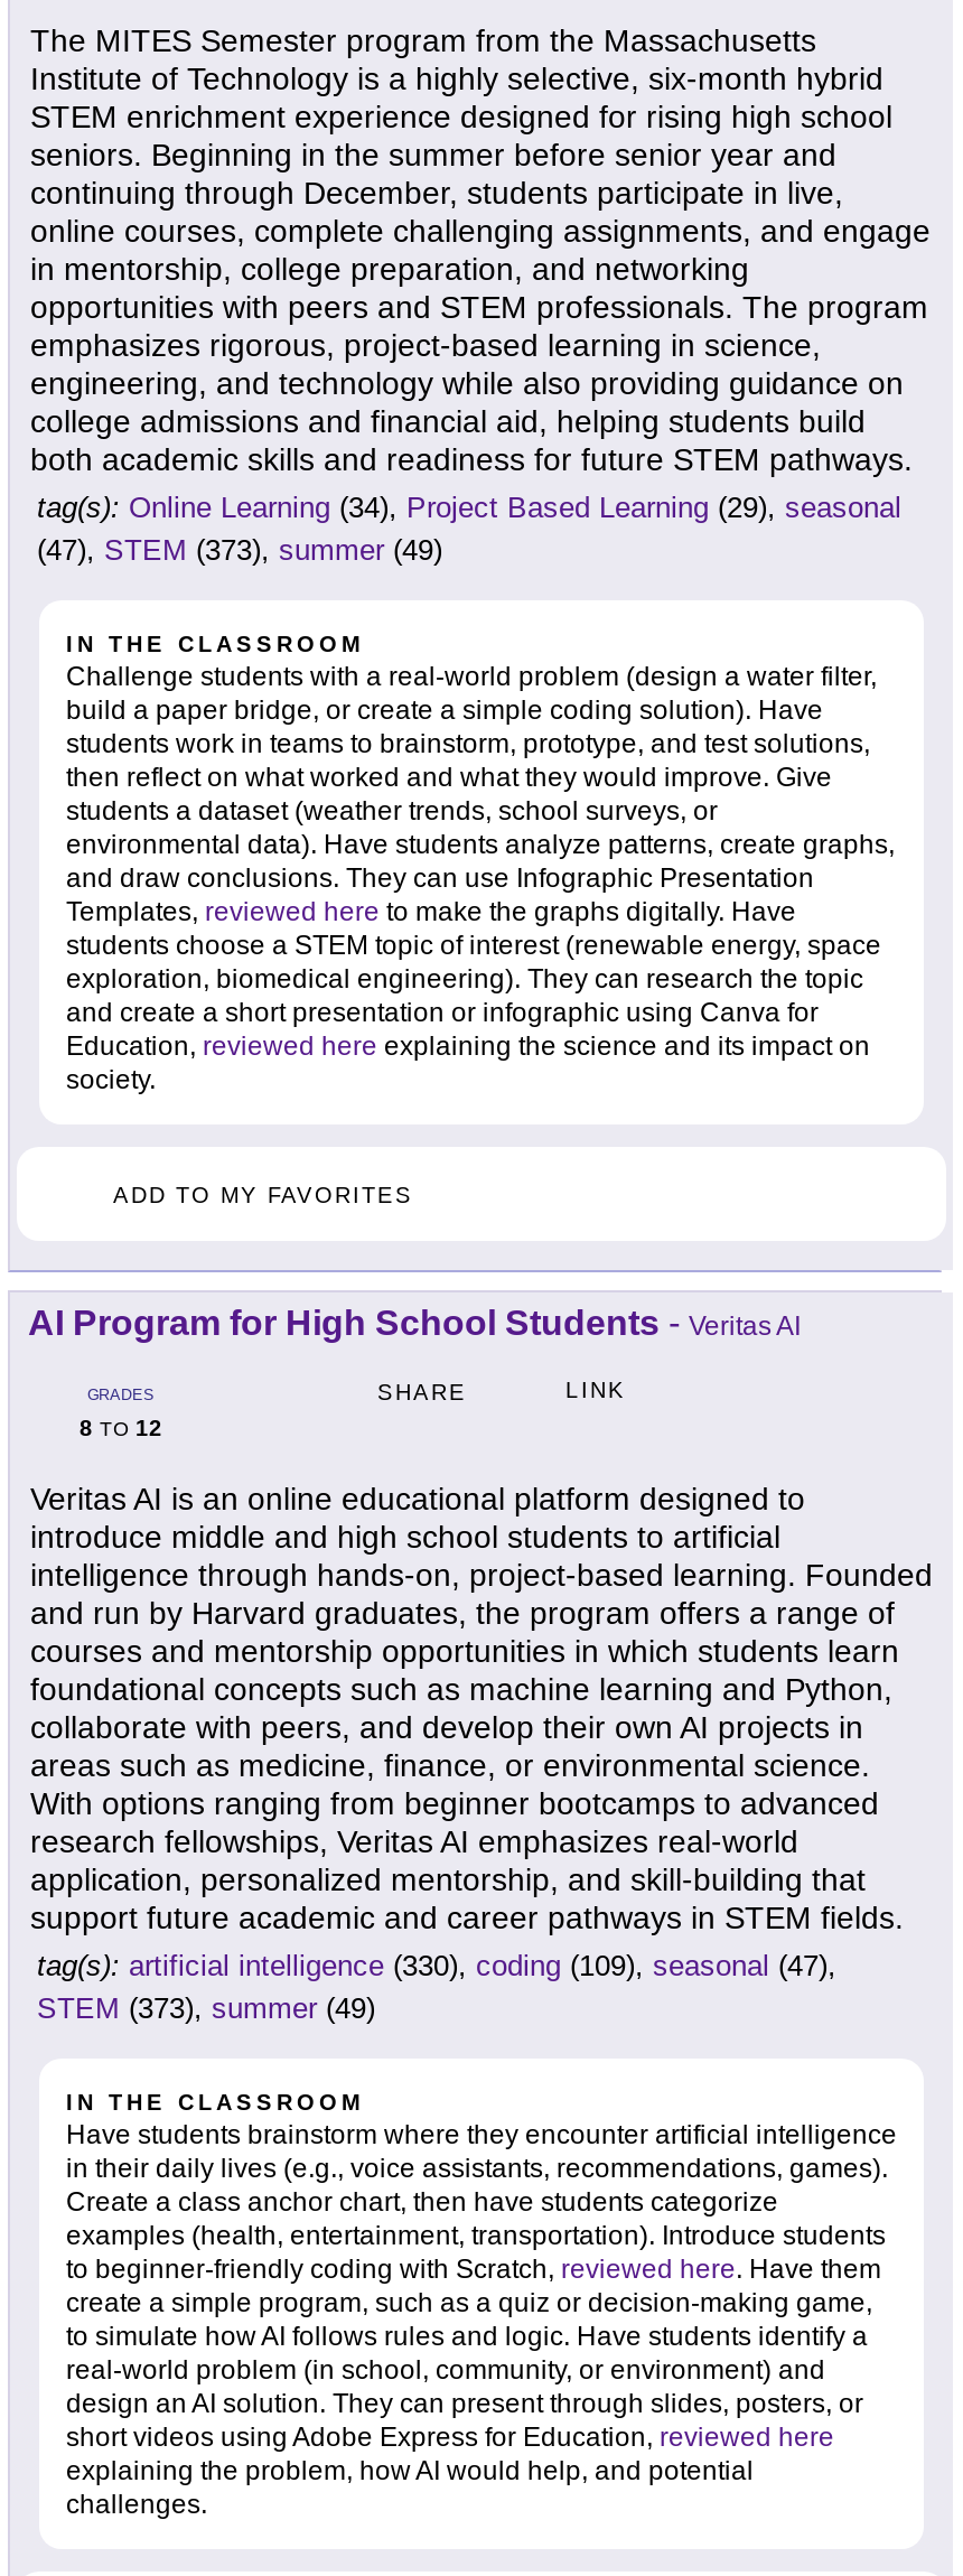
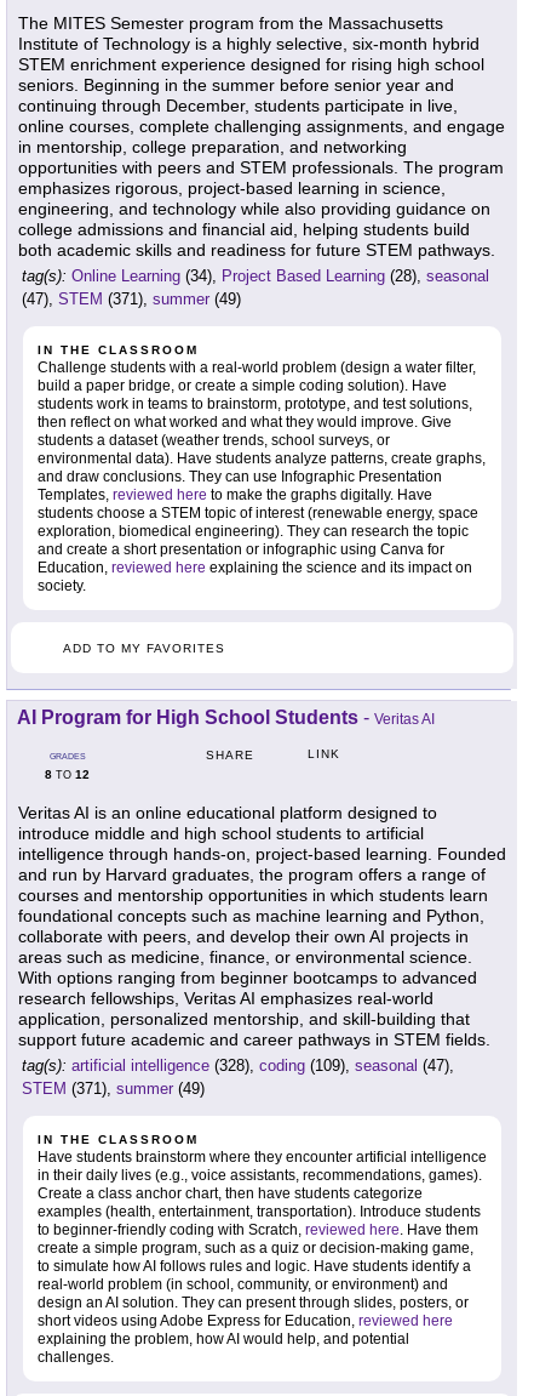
[37,491,901,525] tag(s): Online Learning (34), Project Based Learning (29), seasonal -> [22,267,489,286] tag(s): Online Learning (34), Project Based Learning (28), seasonal
[37,534,442,568] (47), STEM (373), summer (49) -> [22,290,241,309] (47), STEM (371), summer (49)
[37,1950,836,1983] tag(s): artificial intelligence (330), coding (109), seasonal (47), -> [22,1057,454,1075] tag(s): artificial intelligence (328), coding (109), seasonal (47),
[37,1992,375,2026] STEM (373), summer (49) -> [22,1080,205,1098] STEM (371), summer (49)

